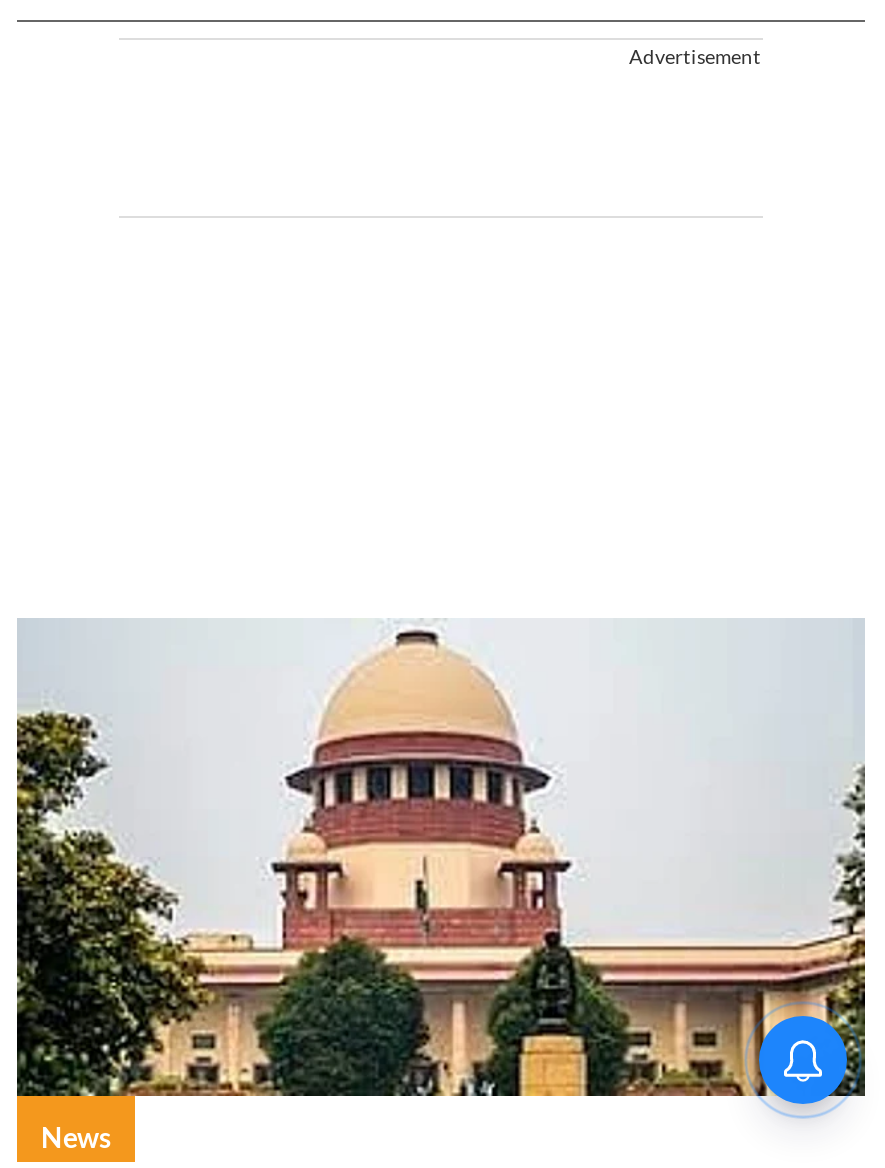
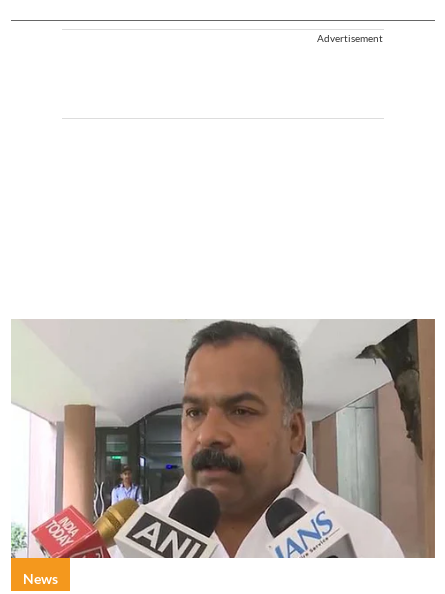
[15,618,867,1122] [image] -> [11,318,436,570] [image]

